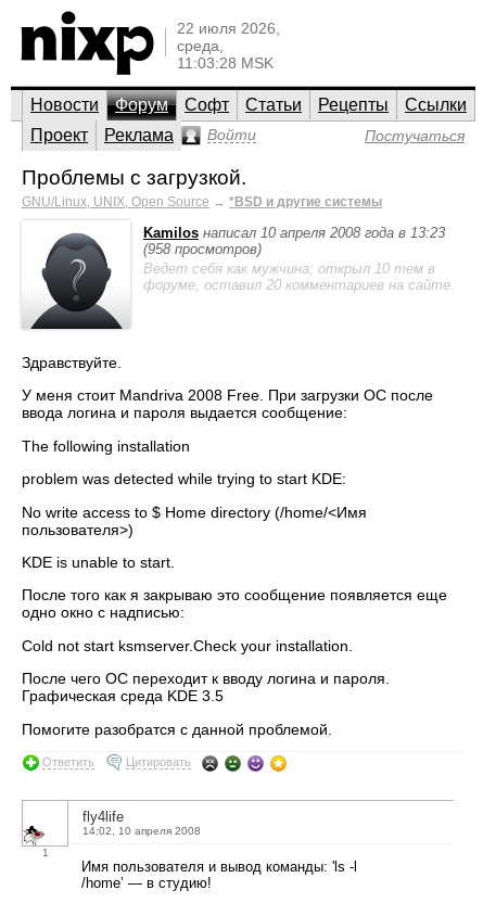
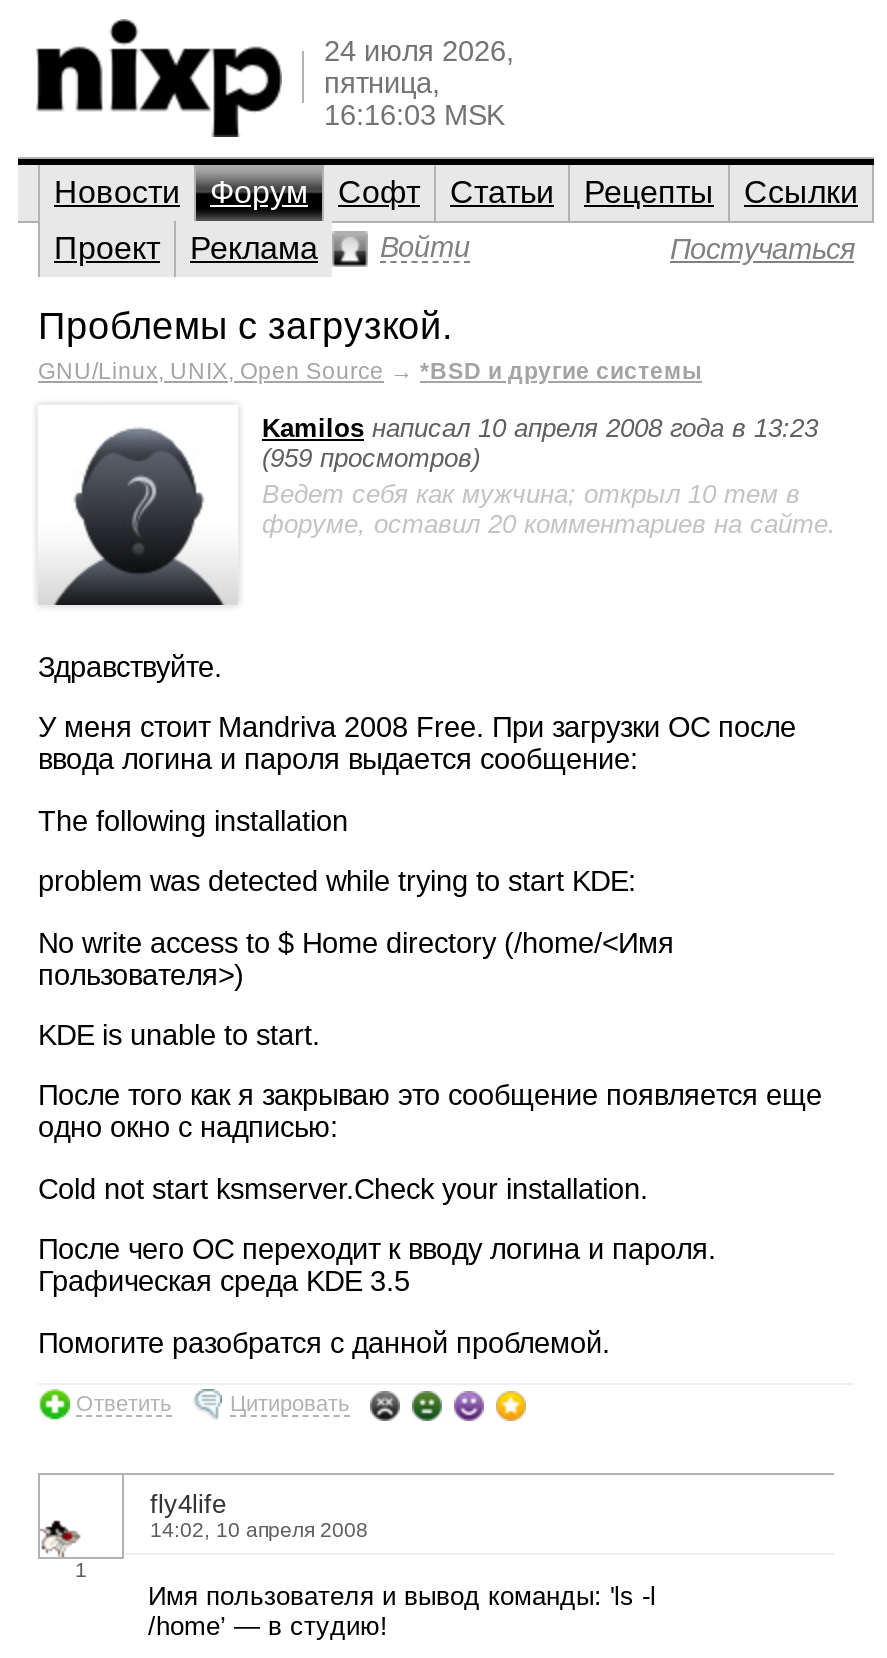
[177,20,280,72] 22 июля 2026, | среда, | 11:03:28 MSK -> [324,35,514,131] 24 июля 2026, | пятница, | 16:16:03 MSK
[143,241,262,257] (958 просмотров) -> [262,443,480,473] (959 просмотров)

